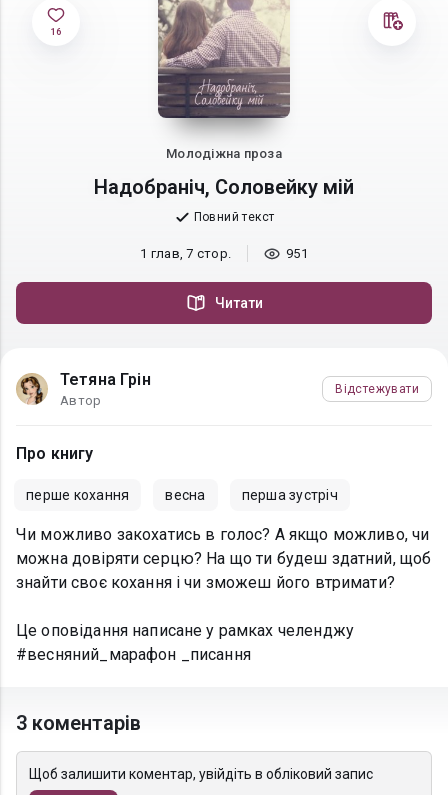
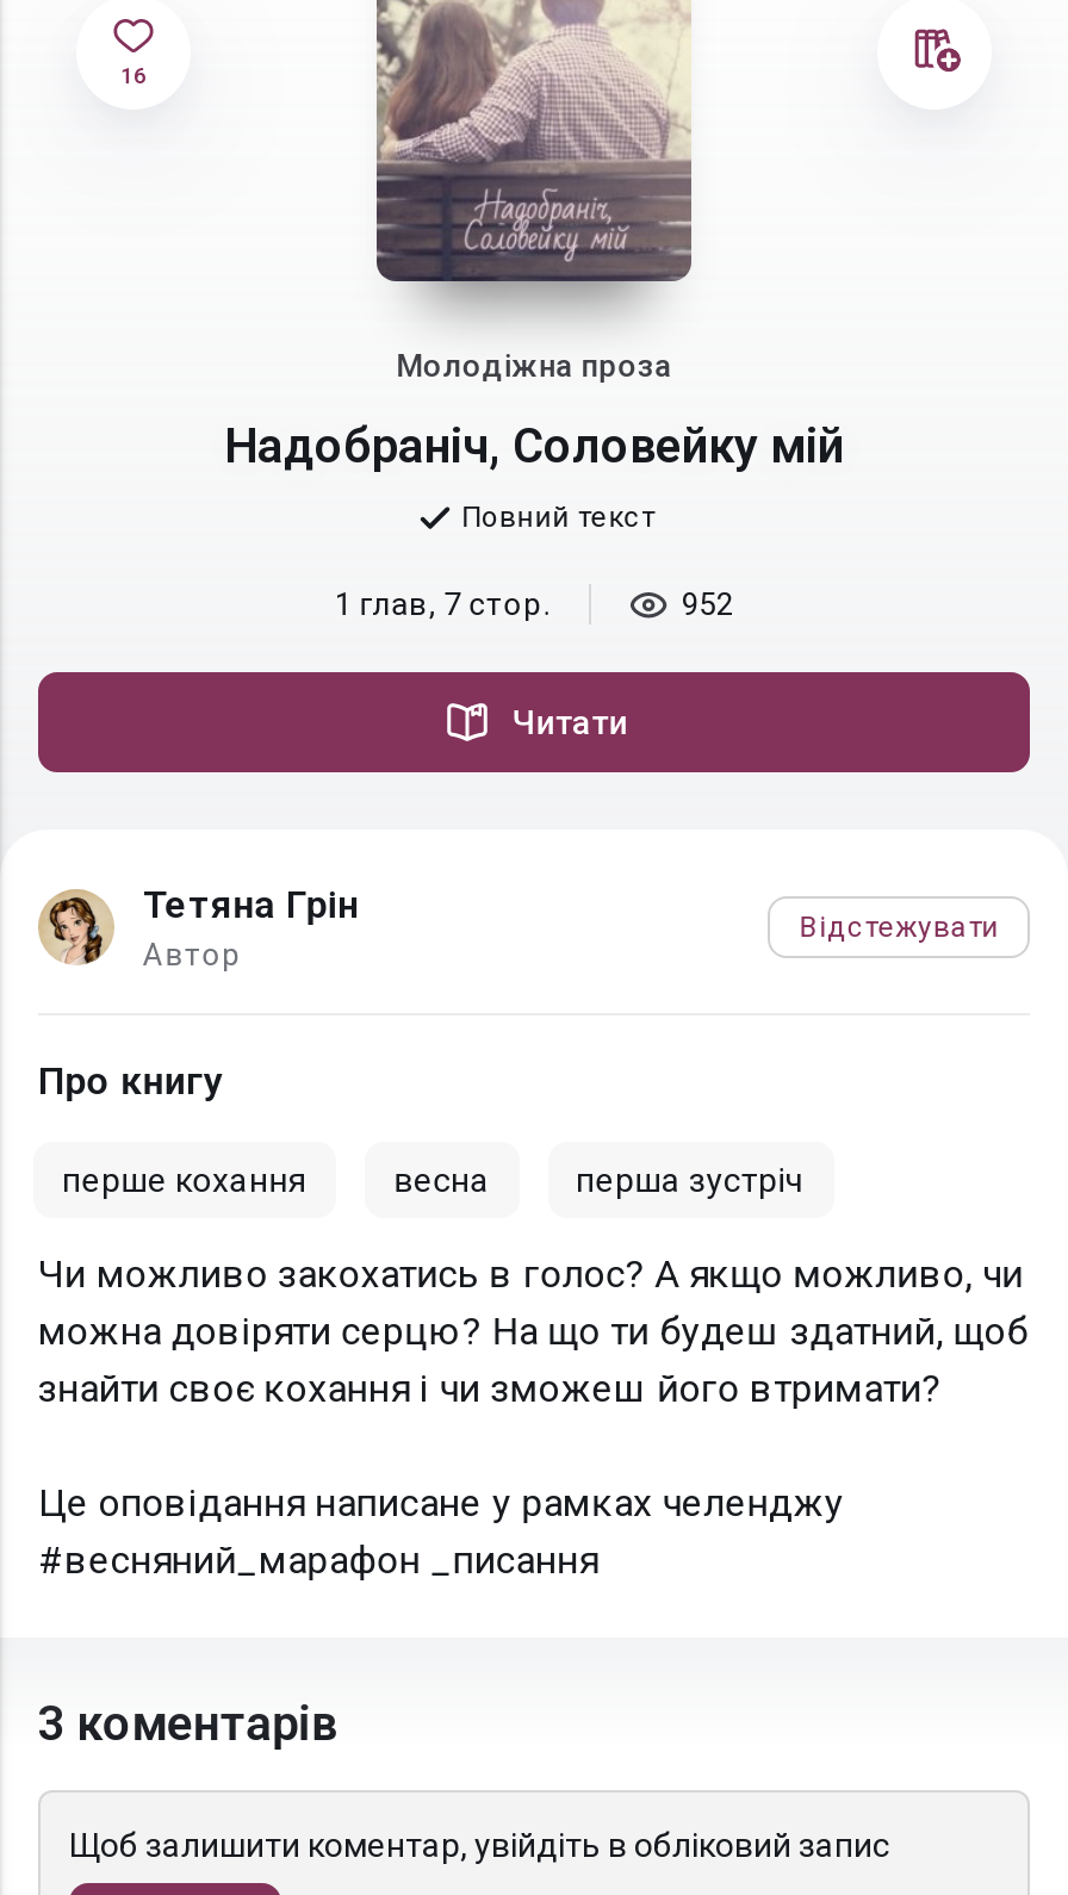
[286,246,308,261] 951 -> [682,587,734,622] 952

